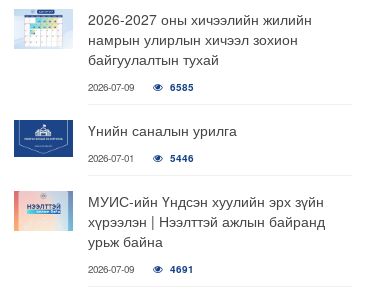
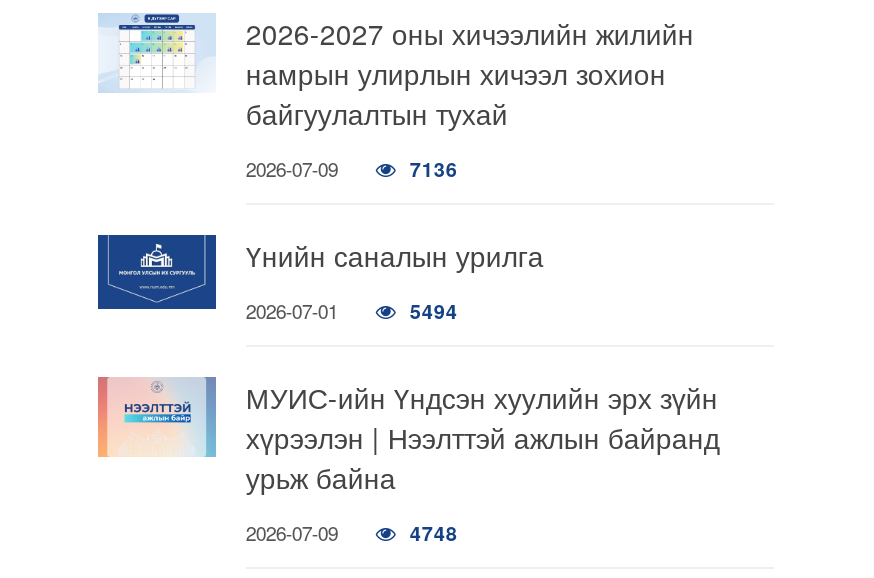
[167,80,194,94] 6585 -> [404,156,458,184] 7136
[167,151,194,165] 5446 -> [404,298,458,326] 5494
[167,262,194,276] 4691 -> [404,520,458,548] 4748

